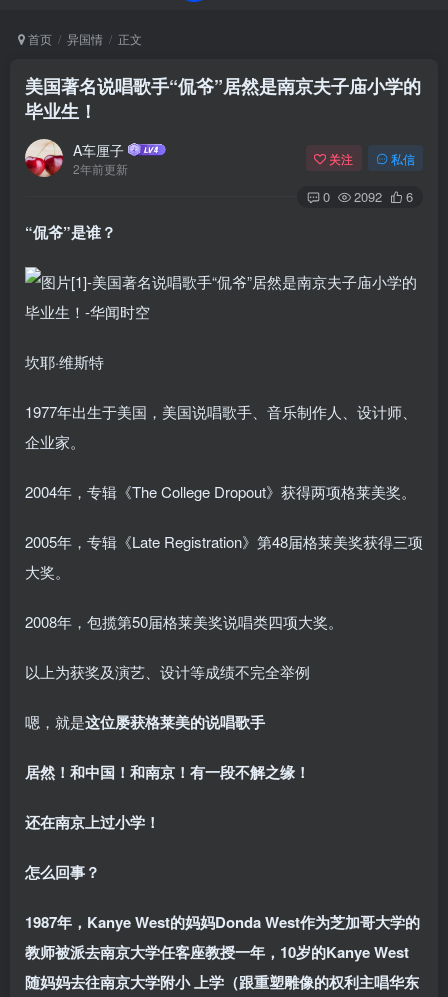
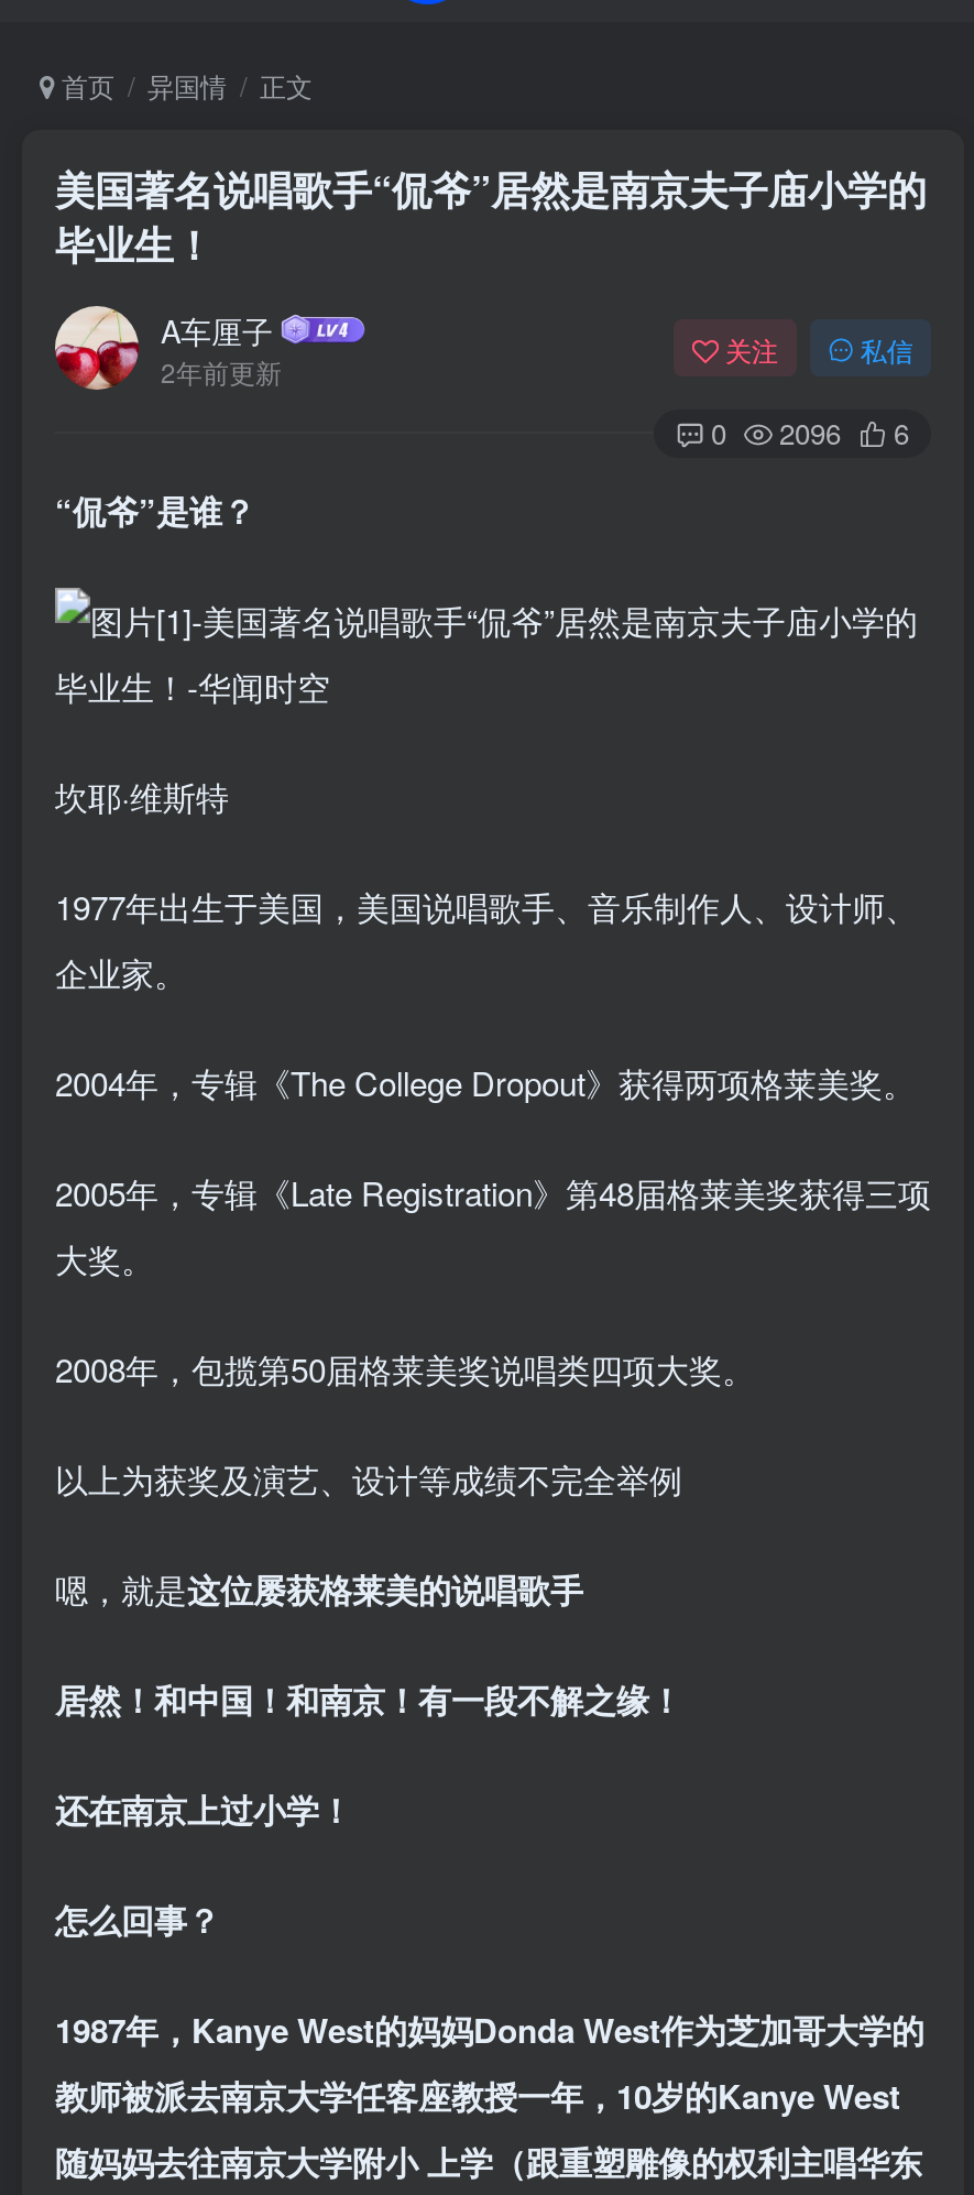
[323,187,413,206] 0 2092 6 -> [711,412,909,454] 0 2096 6

